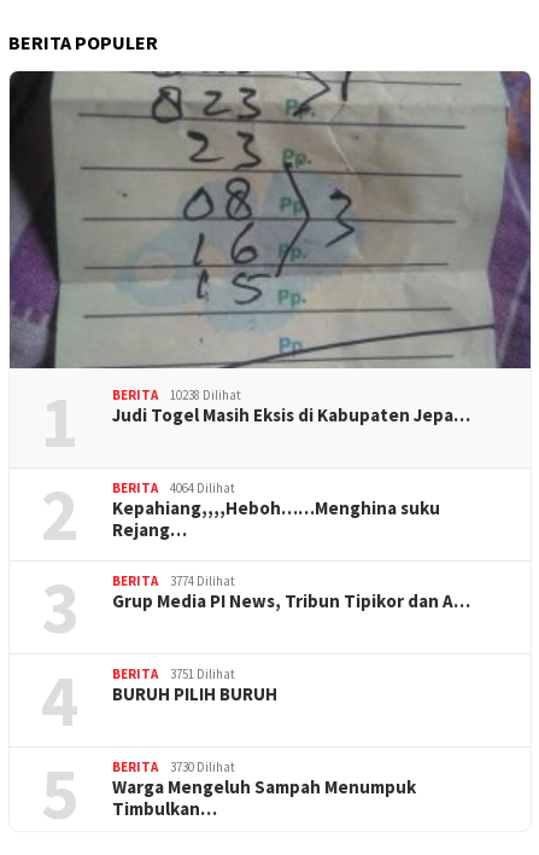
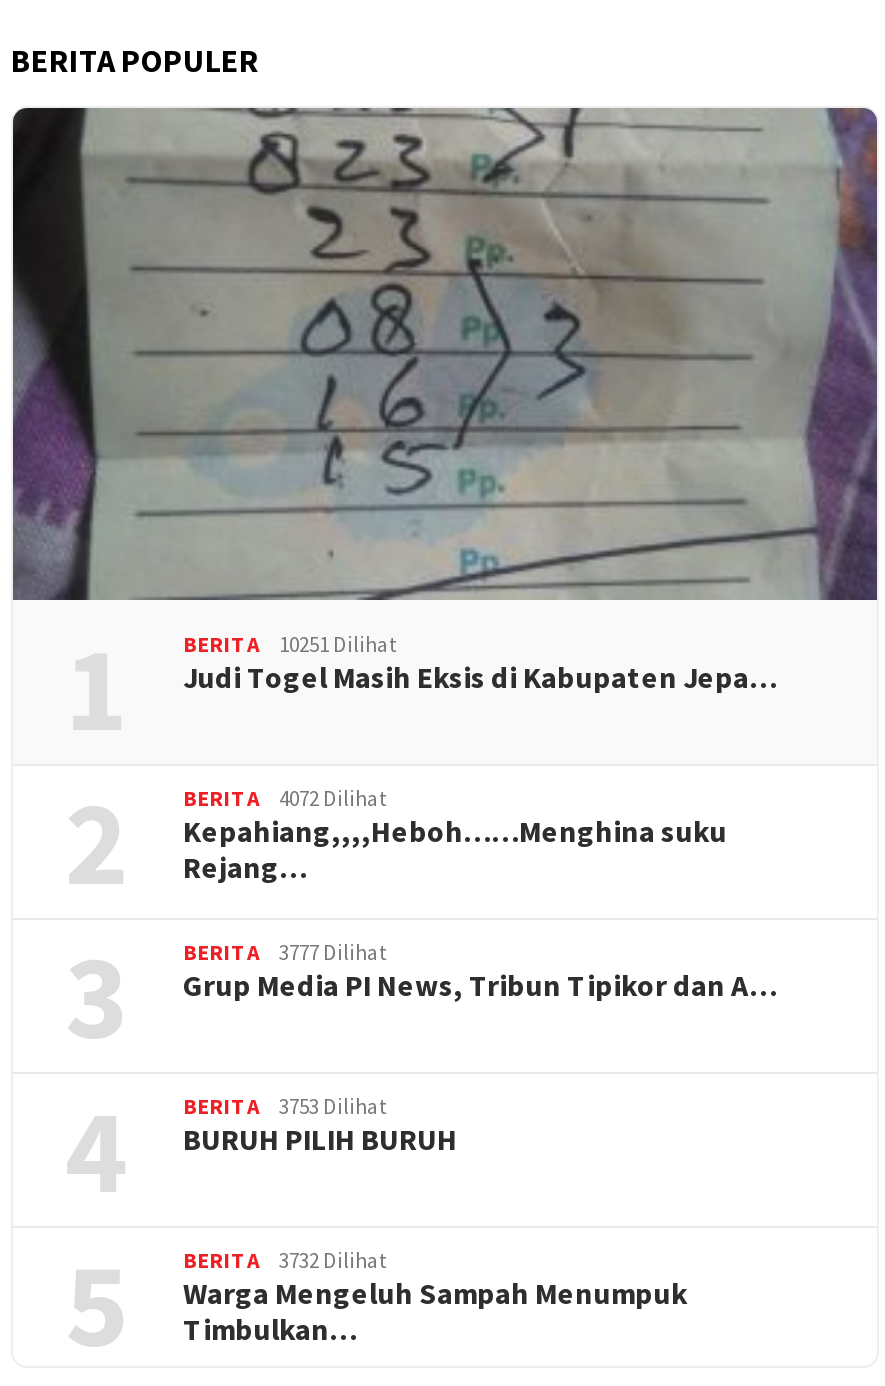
[112,386,241,403] BERITA 10238 Dilihat -> [183,630,397,658] BERITA 10251 Dilihat
[112,479,235,496] BERITA 4064 Dilihat -> [183,784,387,812] BERITA 4072 Dilihat
[112,572,235,589] BERITA 3774 Dilihat -> [183,938,387,966] BERITA 3777 Dilihat
[112,665,235,682] BERITA 3751 Dilihat -> [183,1092,387,1120] BERITA 3753 Dilihat
[112,758,235,775] BERITA 3730 Dilihat -> [183,1246,387,1274] BERITA 3732 Dilihat

